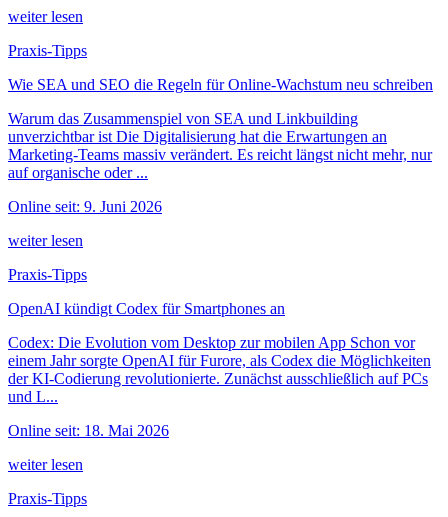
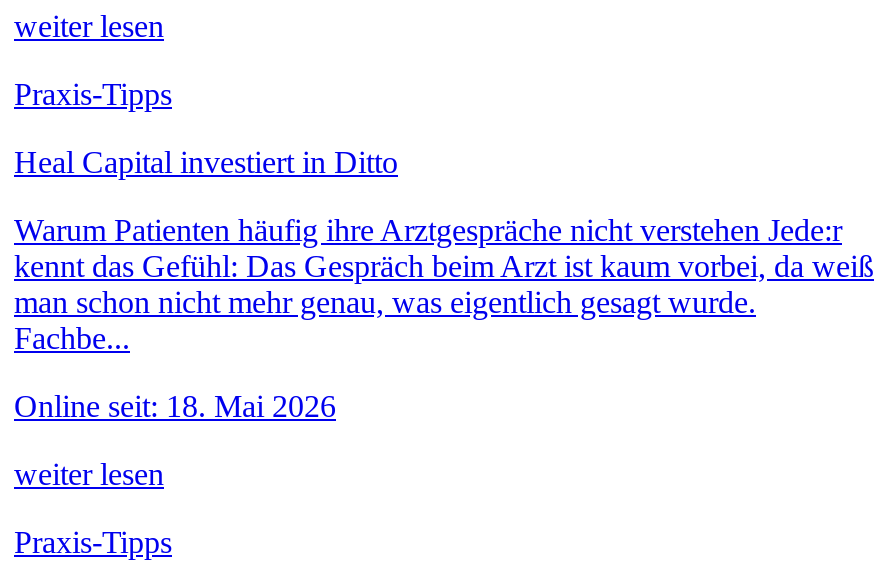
[8,76,433,405] Wie SEA und SEO die Regeln für Online-Wachstum neu schreiben | Warum das Zusammenspiel von SEA und Linkbuilding | unverzichtbar ist Die Digitalisierung hat die Erwartungen an | Marketing-Teams massiv verändert. Es reicht längst nicht mehr, nur | auf organische oder ... | Online seit: 9. Juni 2026 | weiter lesen | Praxis-Tipps | OpenAI kündigt Codex für Smartphones an | Codex: Die Evolution vom Desktop zur mobilen App Schon vor | einem Jahr sorgte OpenAI für Furore, als Codex die Möglichkeiten | der KI-Codierung revolutionierte. Zunächst ausschließlich auf PCs | und L... -> [14,145,874,355] Heal Capital investiert in Ditto | Warum Patienten häufig ihre Arztgespräche nicht verstehen Jede:r | kennt das Gefühl: Das Gespräch beim Arzt ist kaum vorbei, da weiß | man schon nicht mehr genau, was eigentlich gesagt wurde. | Fachbe...

